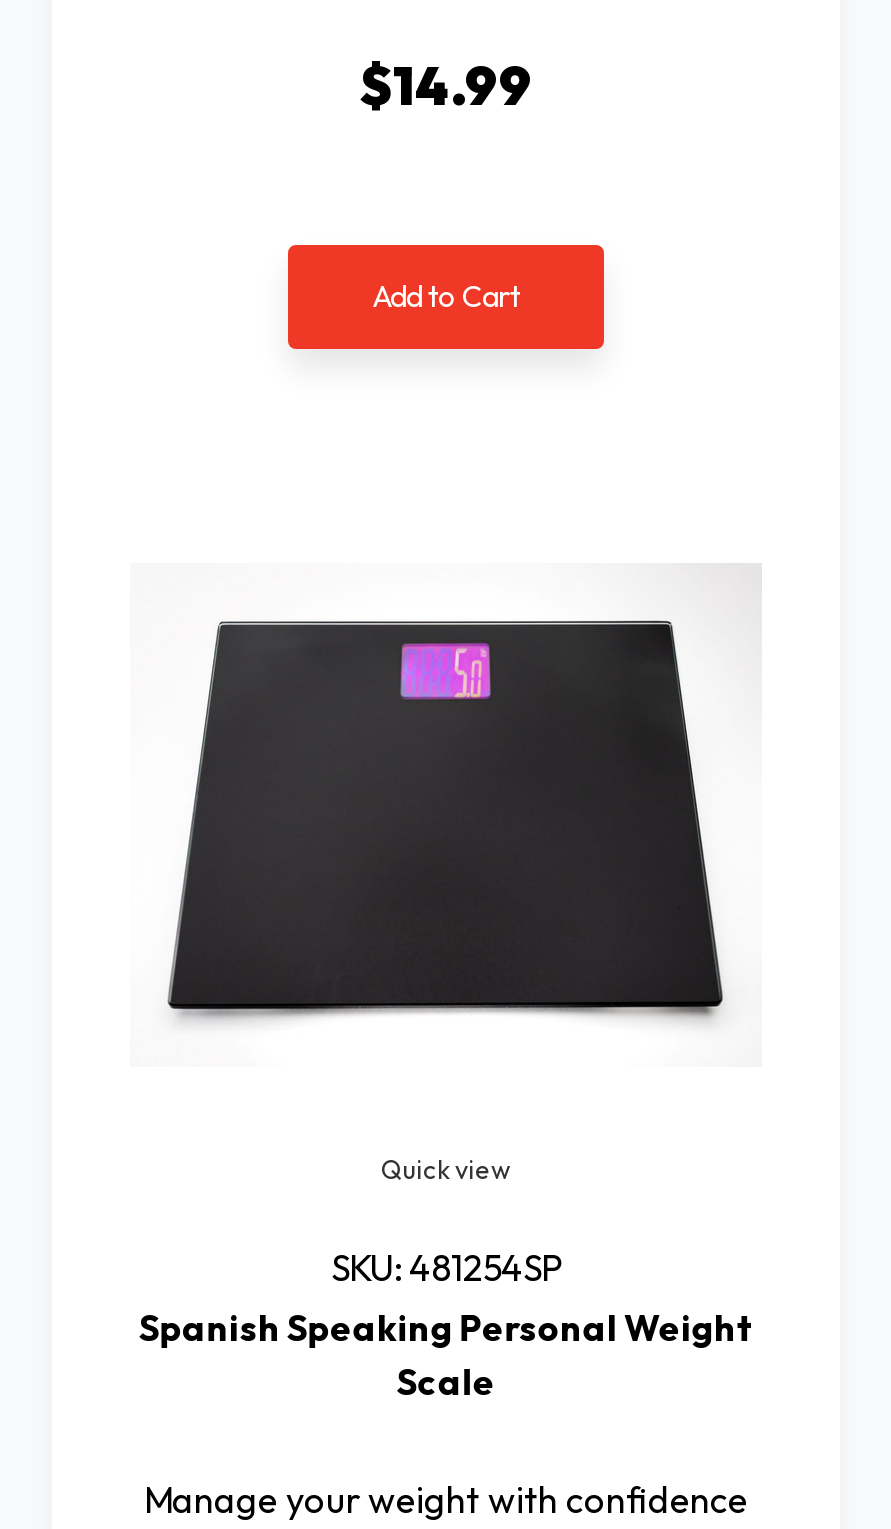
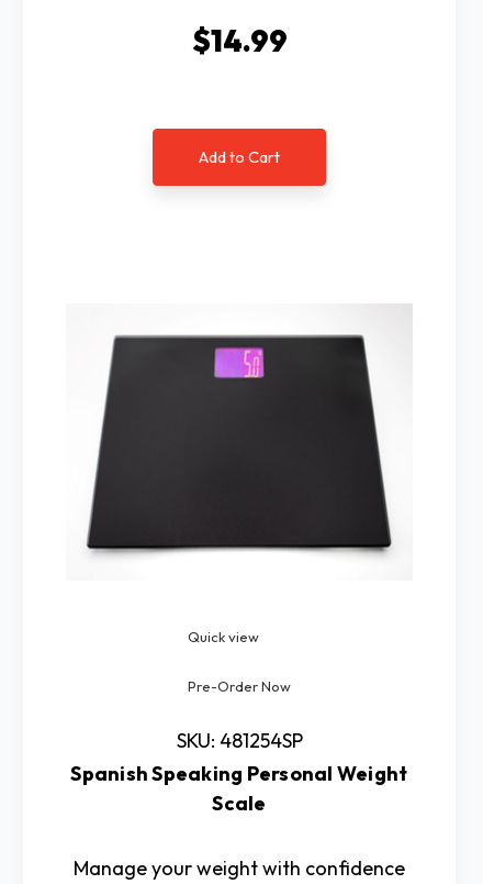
none -> [188,677,291,695] Pre-Order Now

